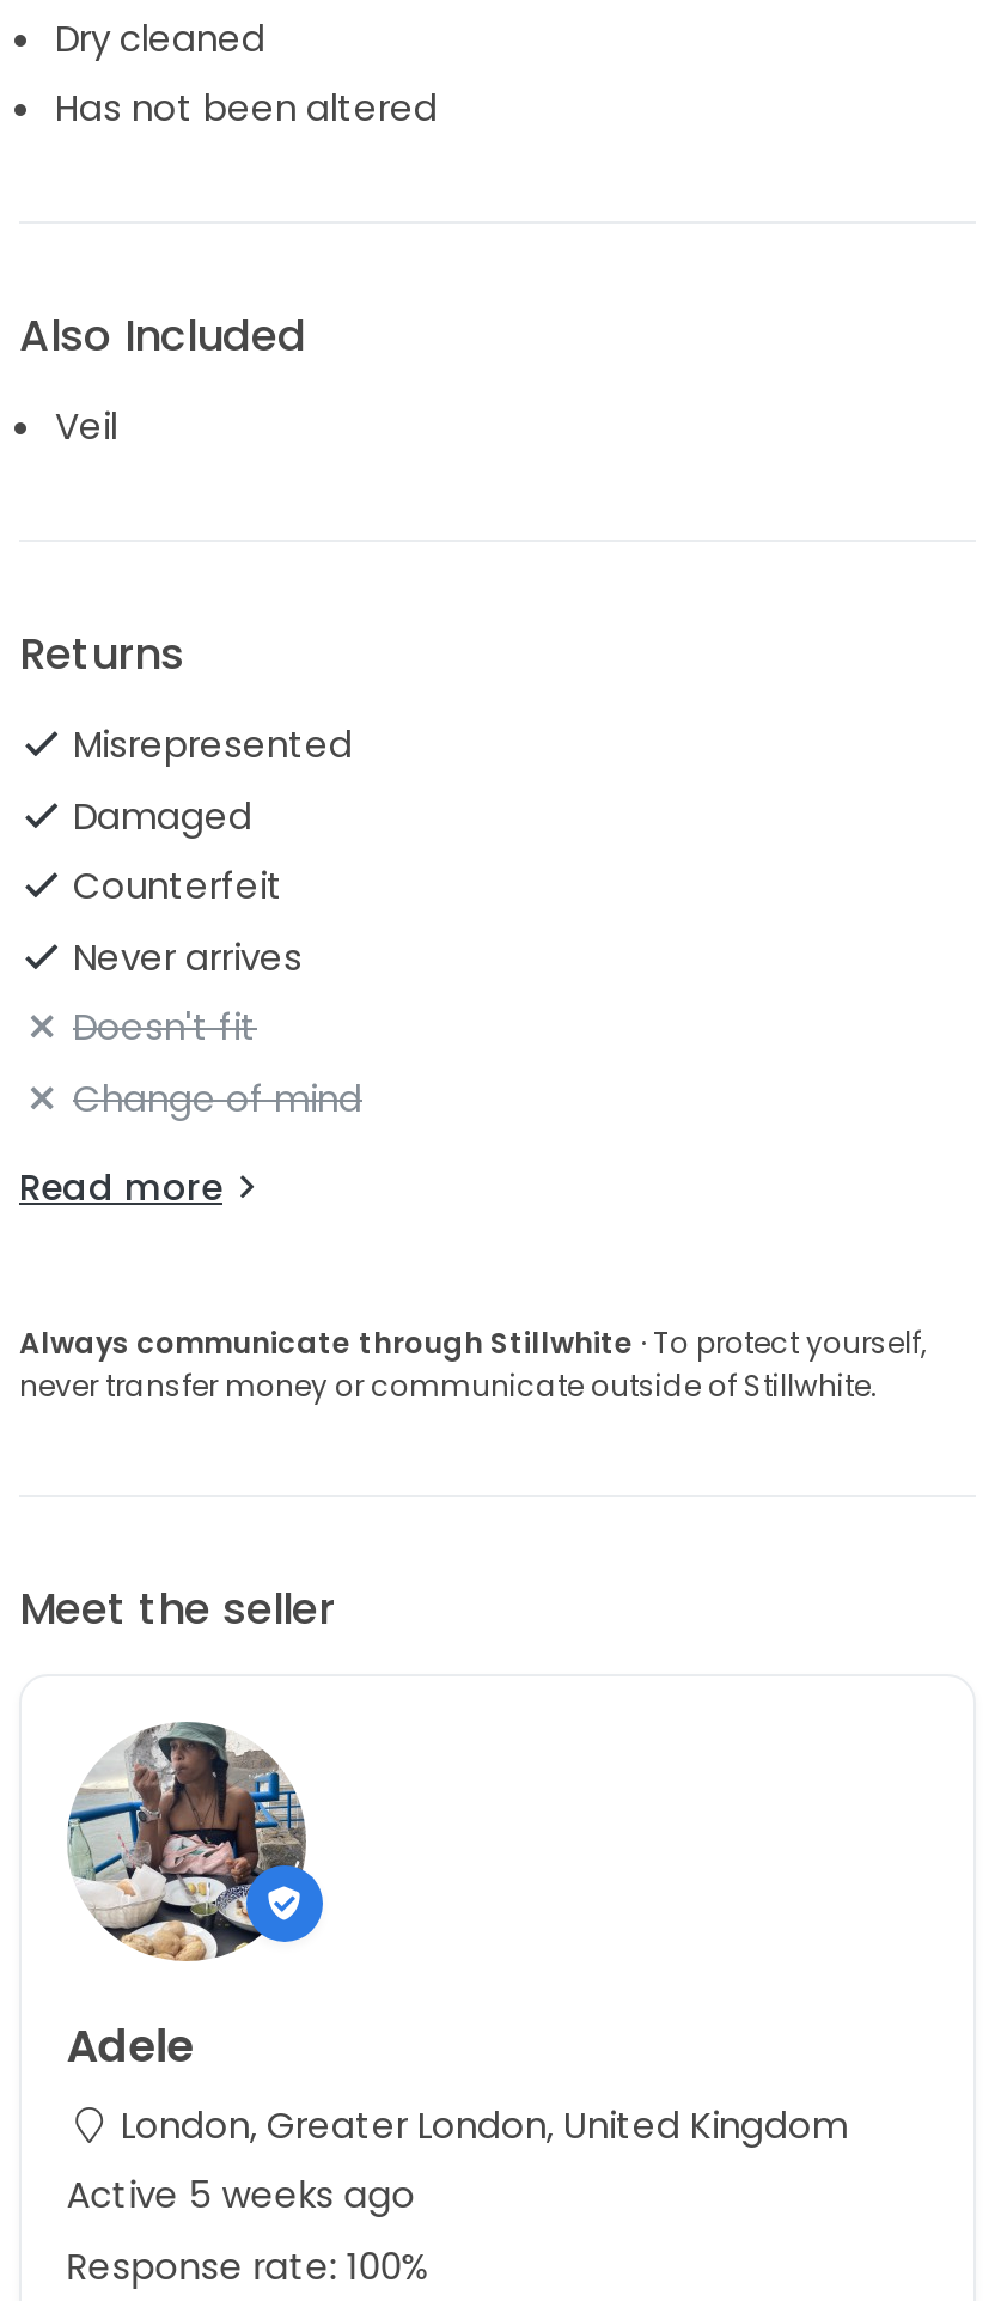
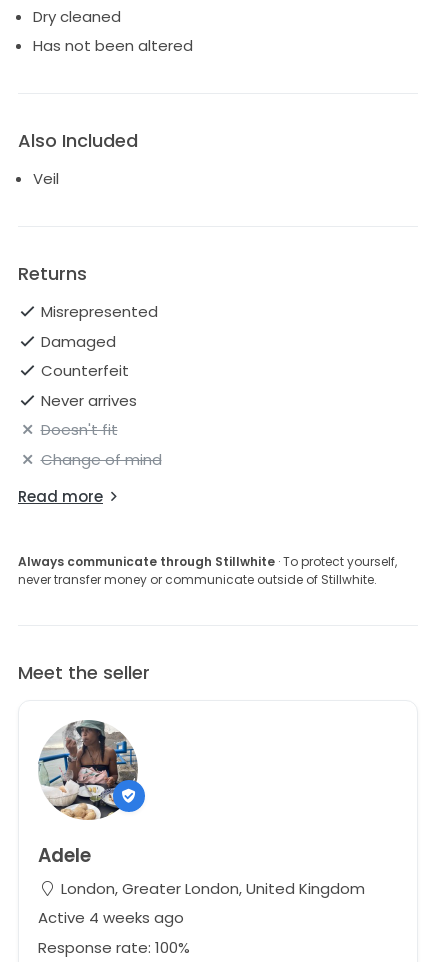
[66,2169,416,2220] Active 5 weeks ago -> [38,907,184,928] Active 4 weeks ago

